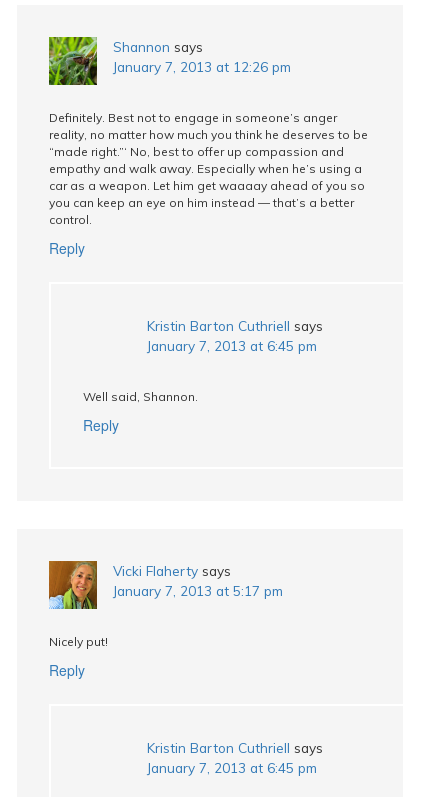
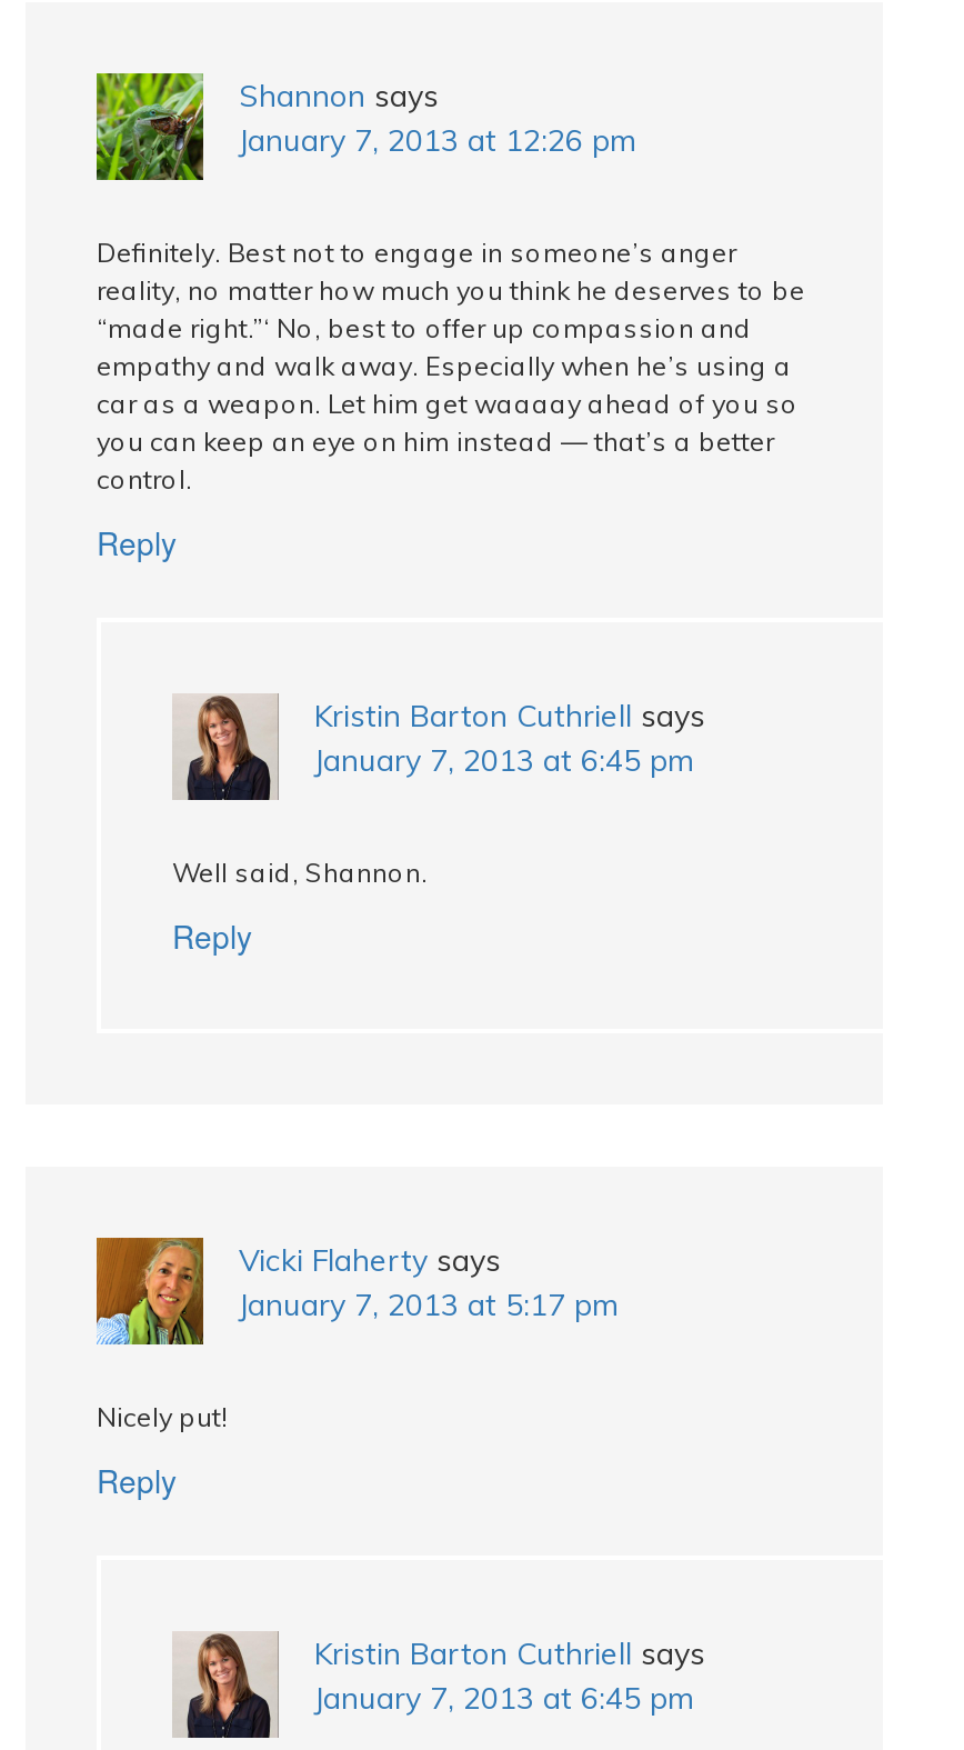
none -> [172,693,279,802] [image]
none -> [172,1631,279,1740] [image]

